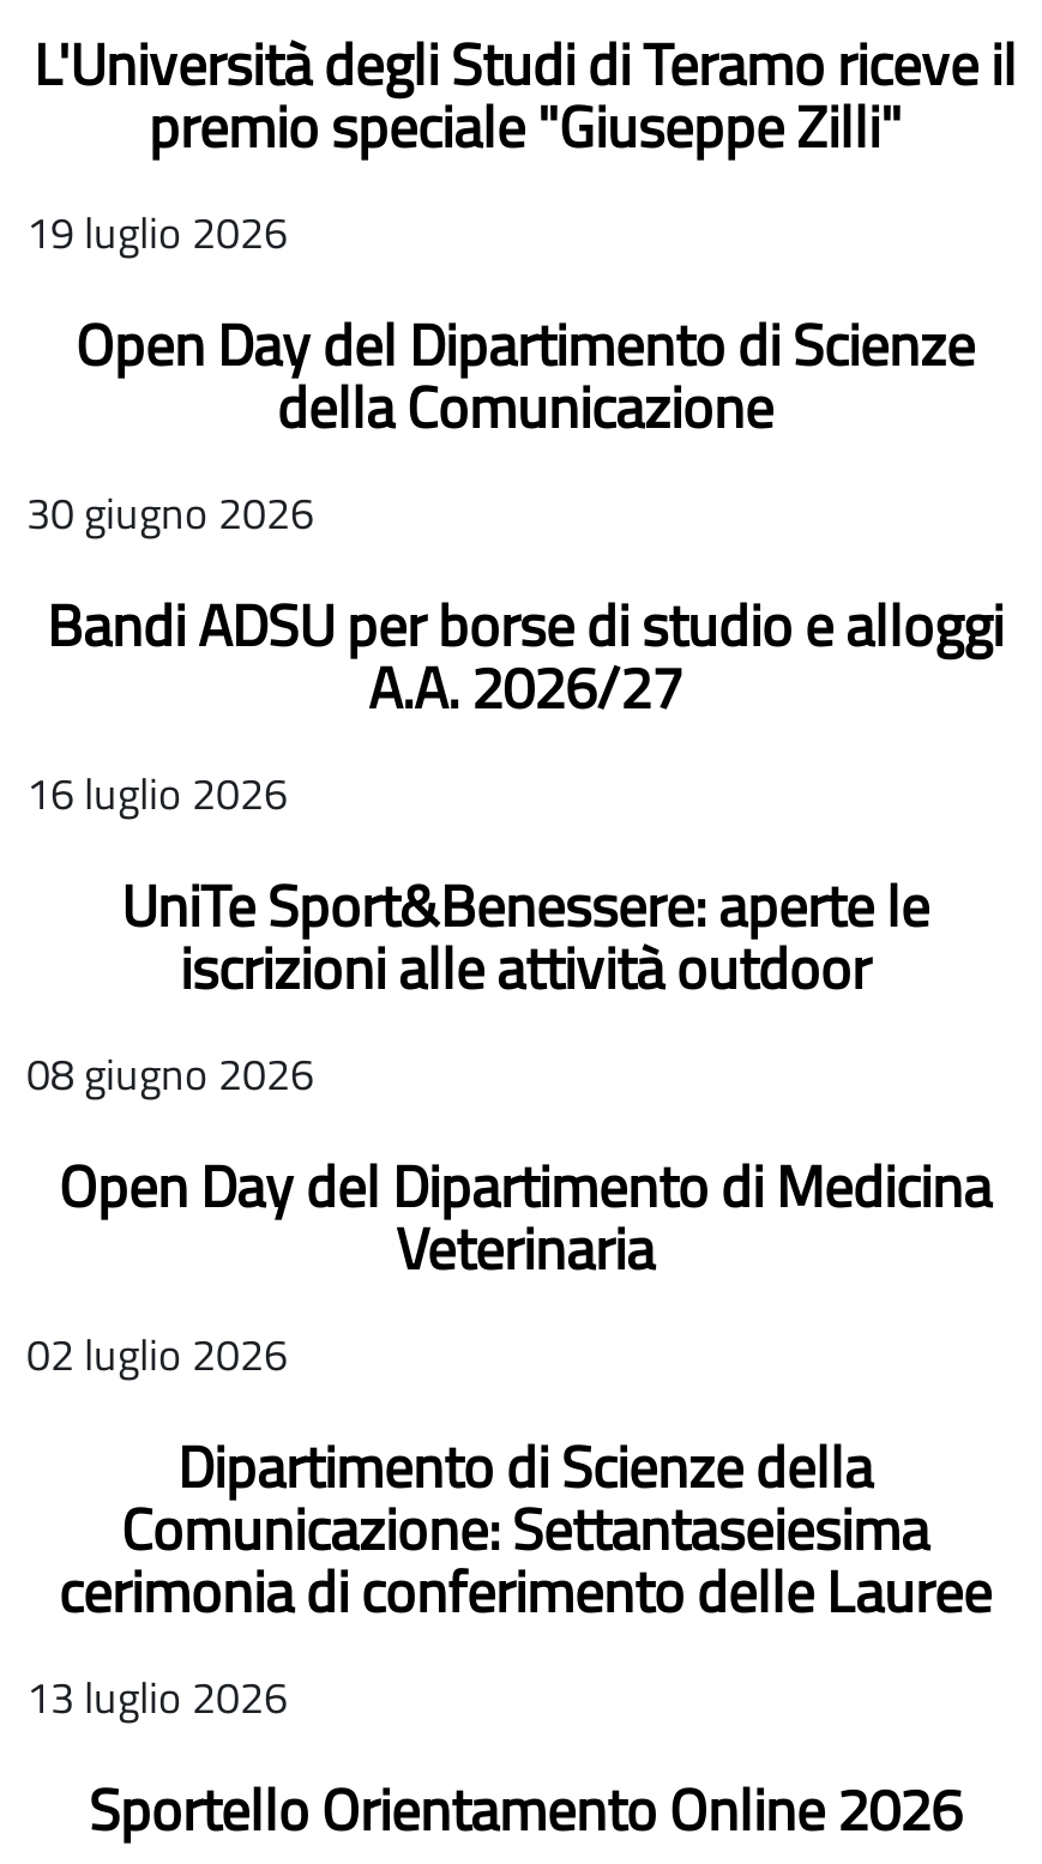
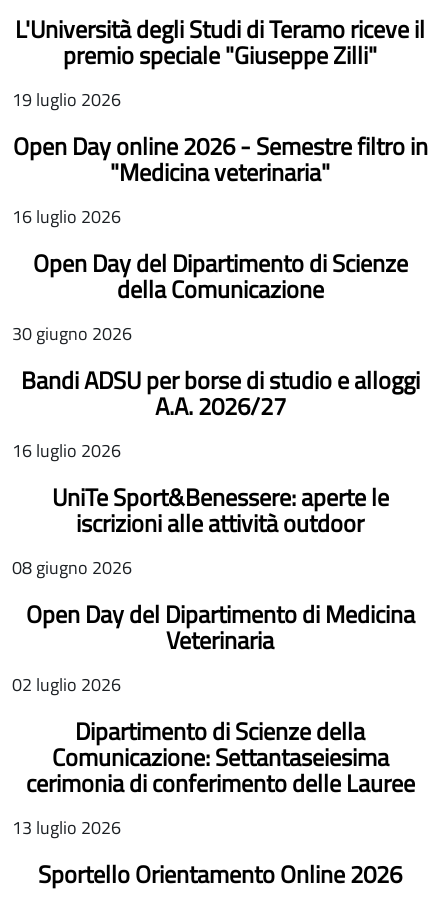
none -> [12,128,427,230] Open Day online 2026 - Semestre filtro in | "Medicina veterinaria" | 16 luglio 2026

